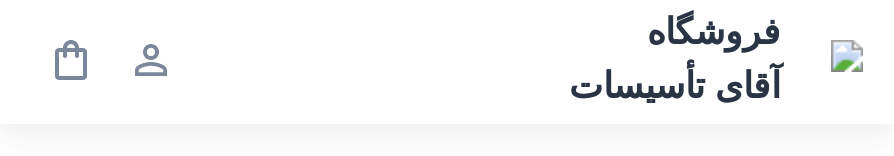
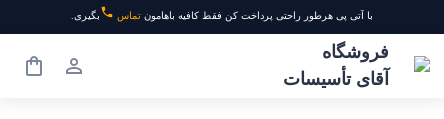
none -> [71,10,373,21] با آتی پی هرطور راحتی پرداخت کن فقط کافیه باهامون تماس | بگیری.

